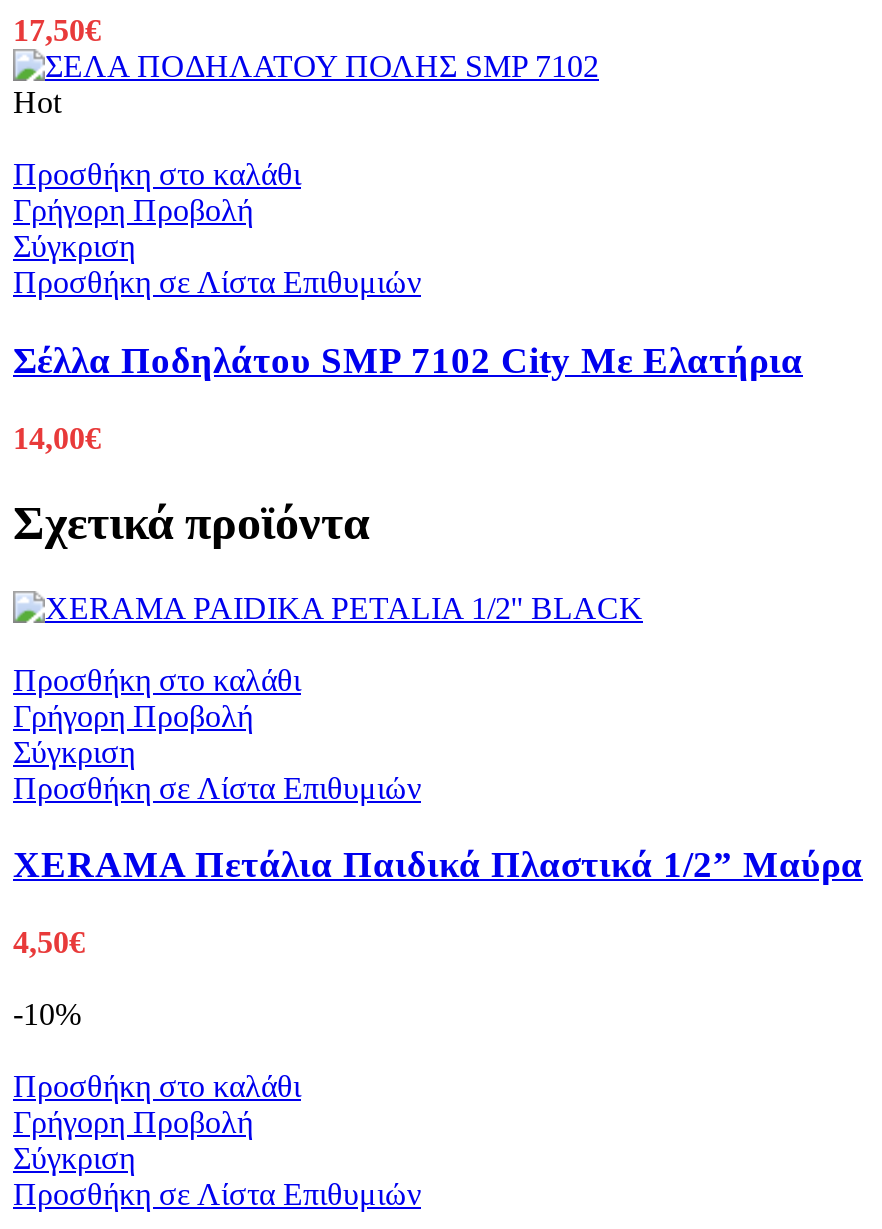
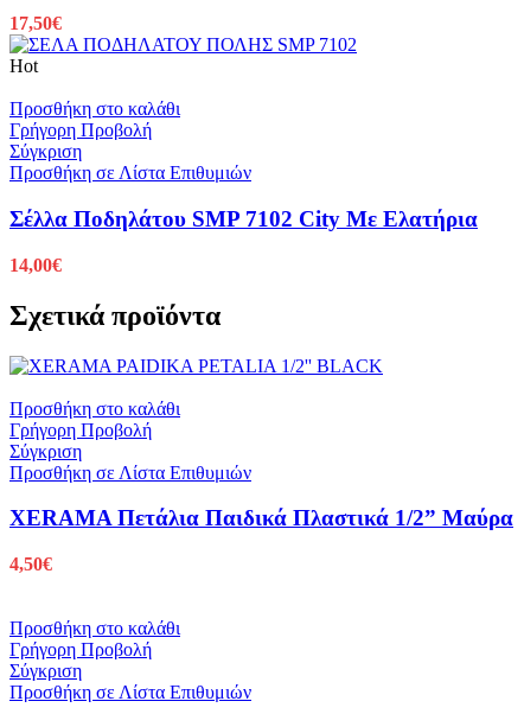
[13,997,81,1031] -10% -> none

